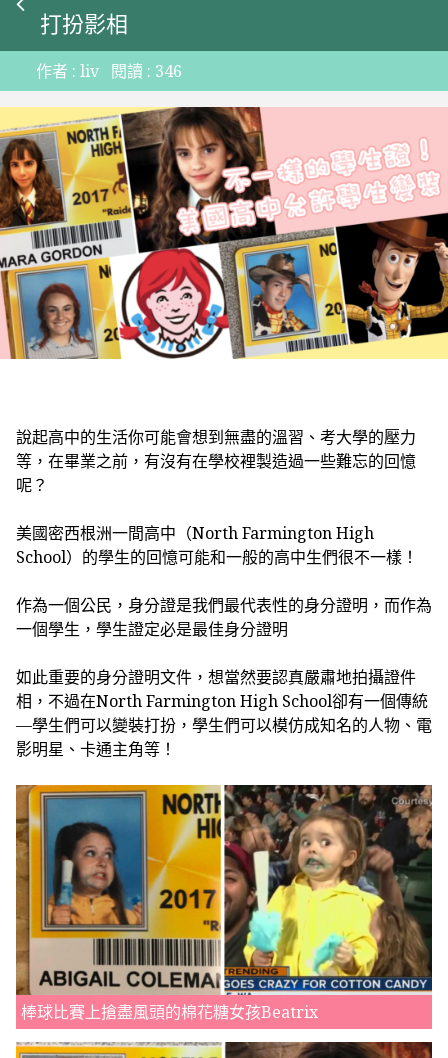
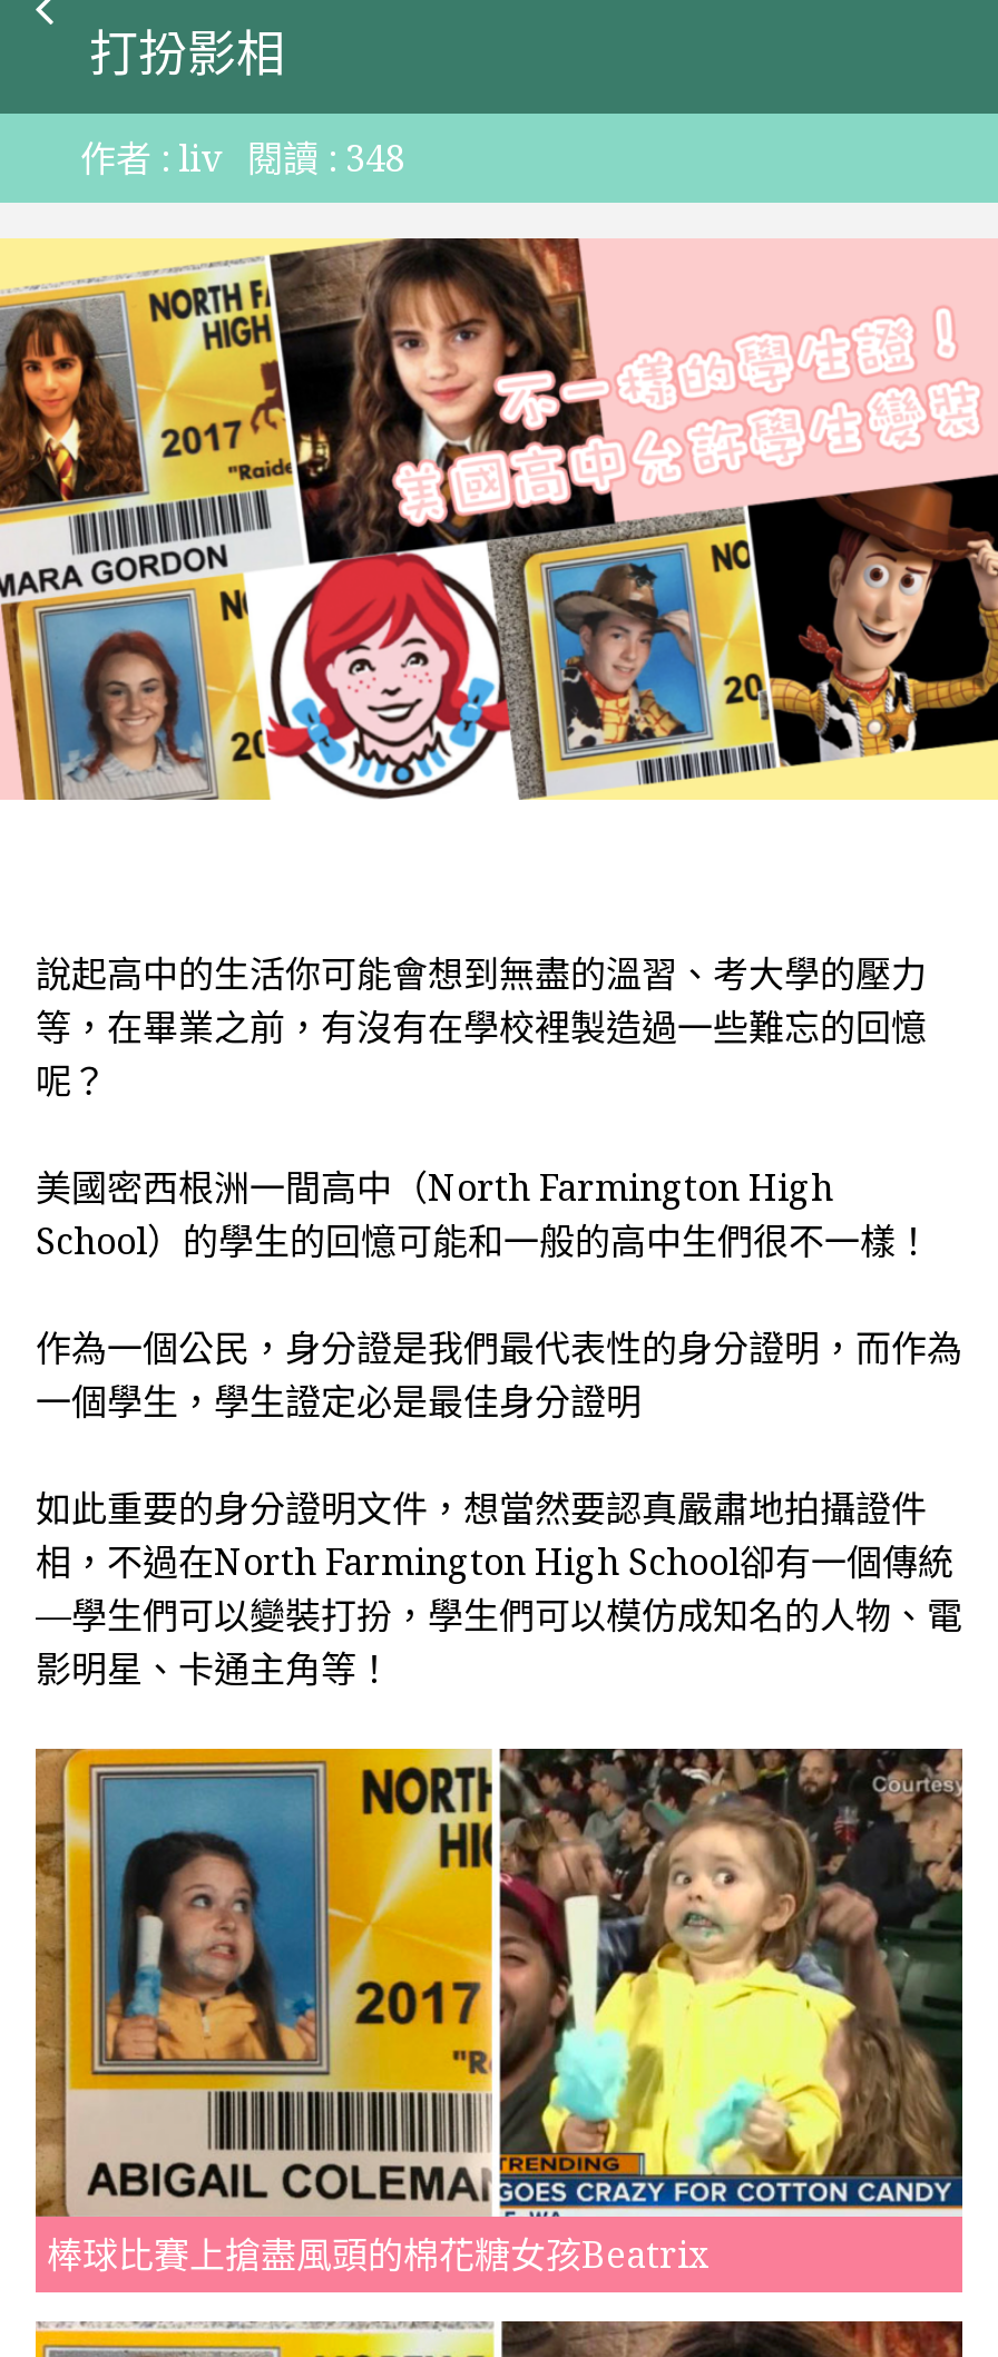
[36,60,182,82] 作者 : liv 閱讀 : 346 -> [80,134,405,183] 作者 : liv 閱讀 : 348

